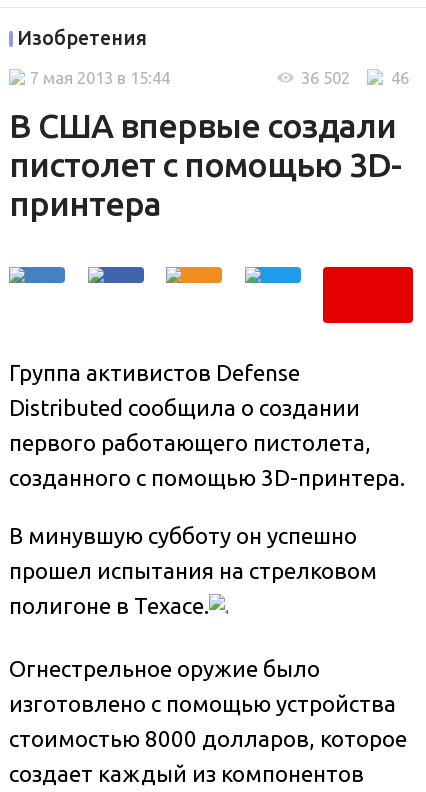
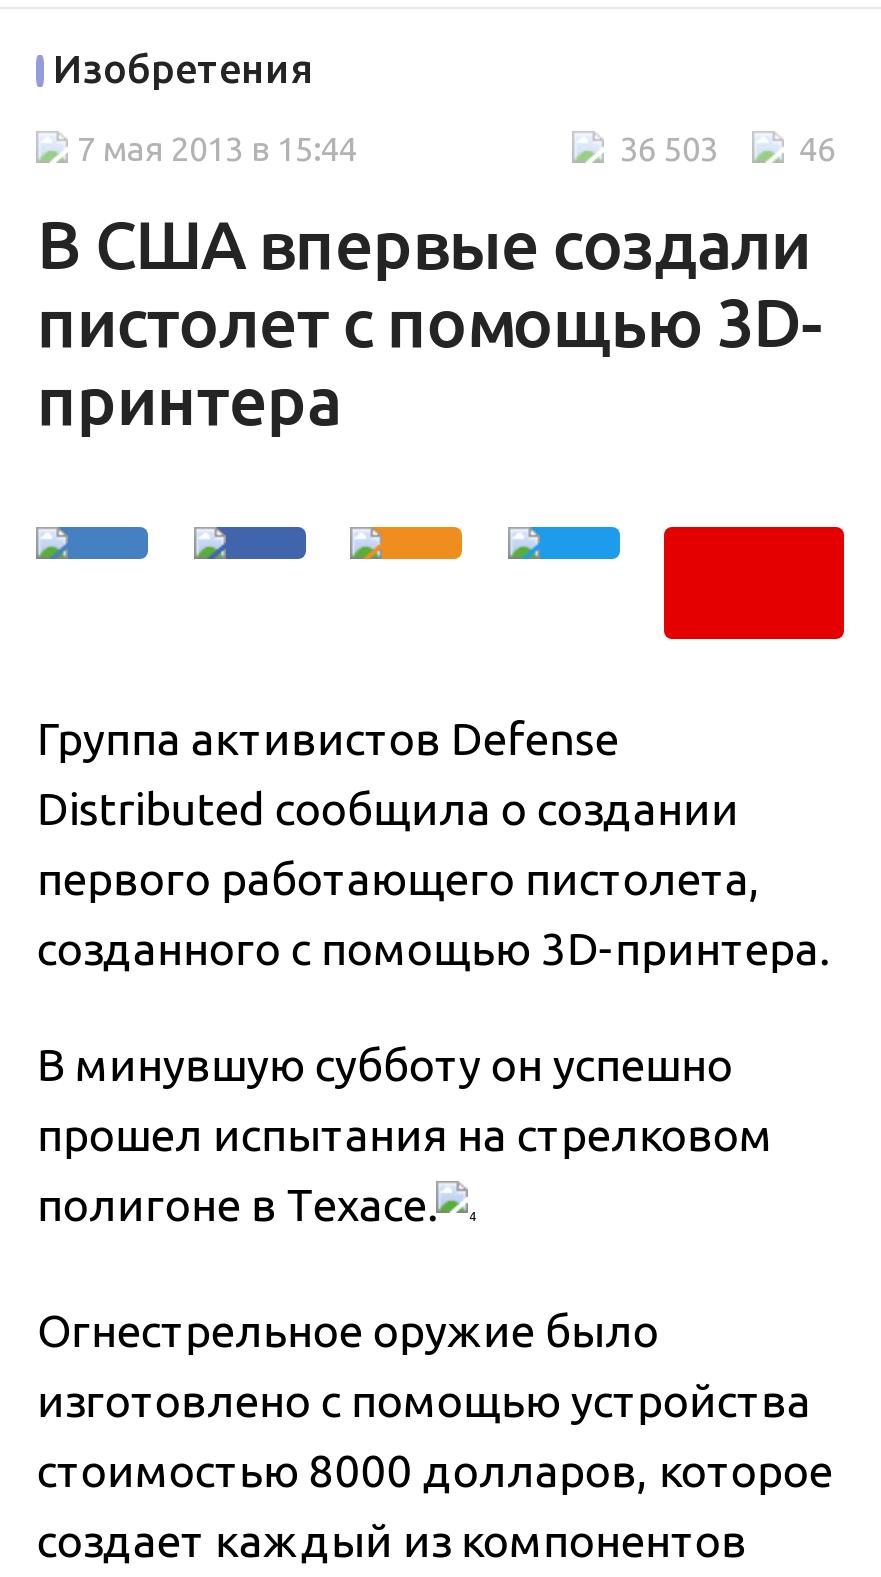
[301,68,350,87] 36 502 -> [620,128,718,166] 36 503

